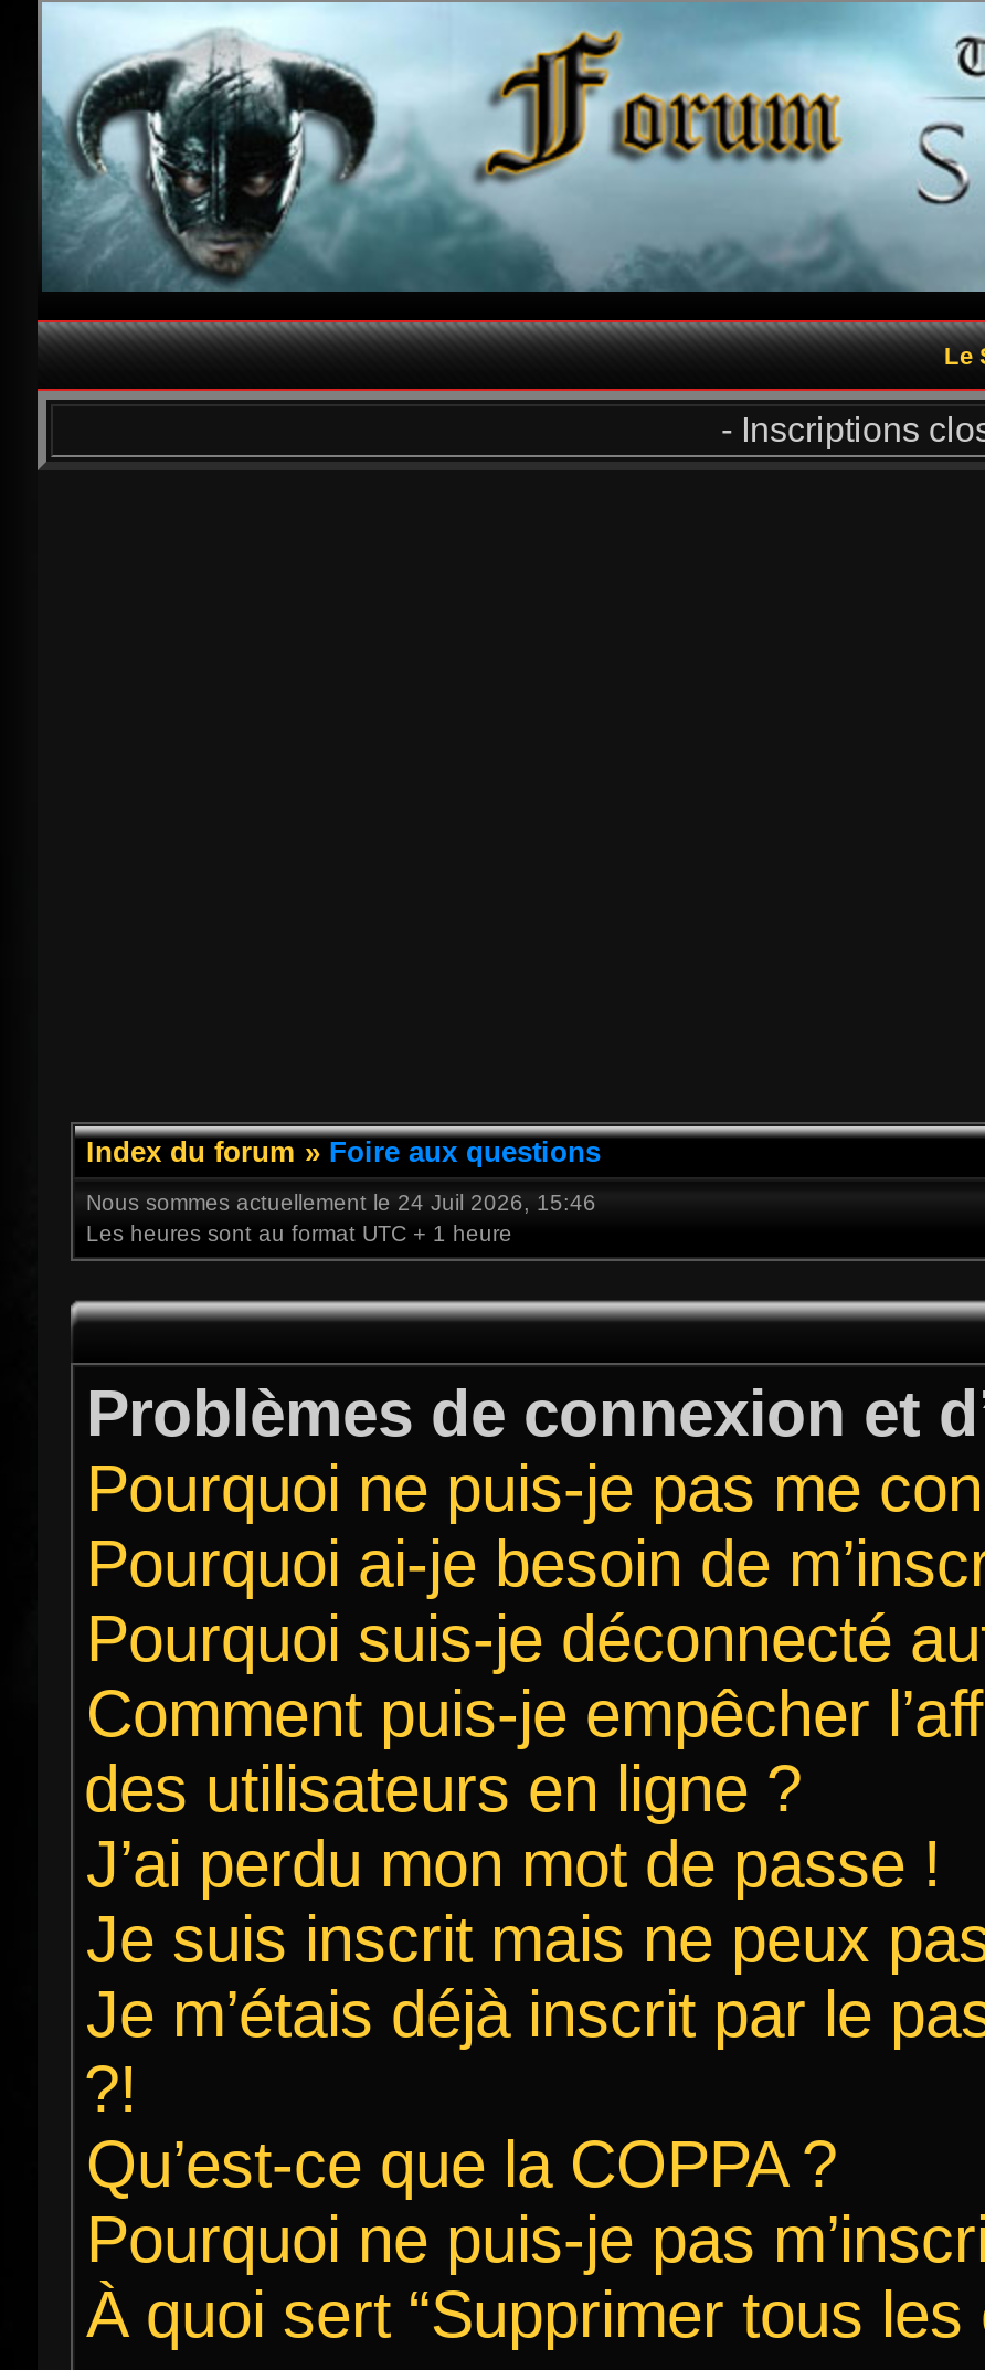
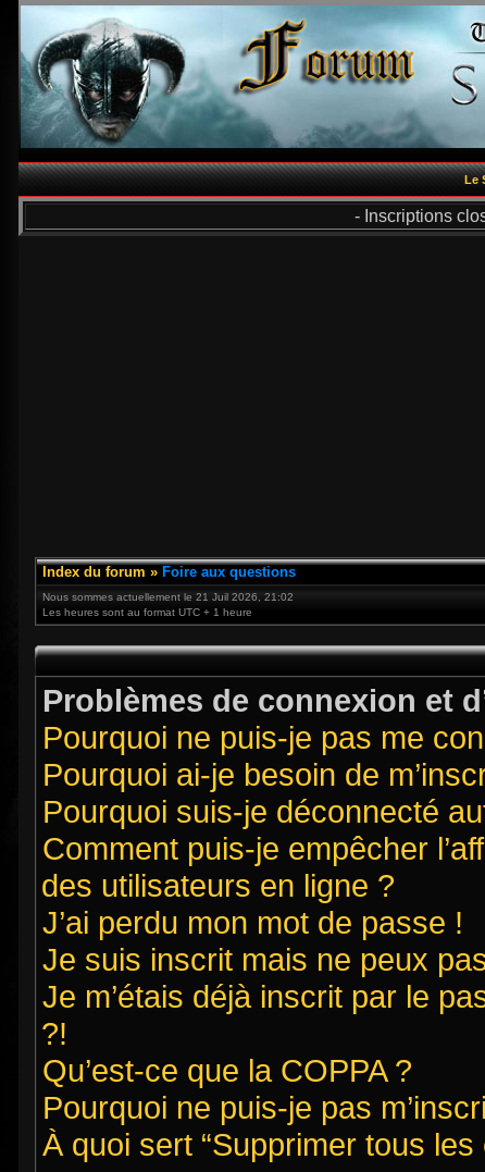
[86,1191,596,1215] Nous sommes actuellement le 24 Juil 2026, 15:46 -> [42,591,294,603] Nous sommes actuellement le 21 Juil 2026, 21:02

